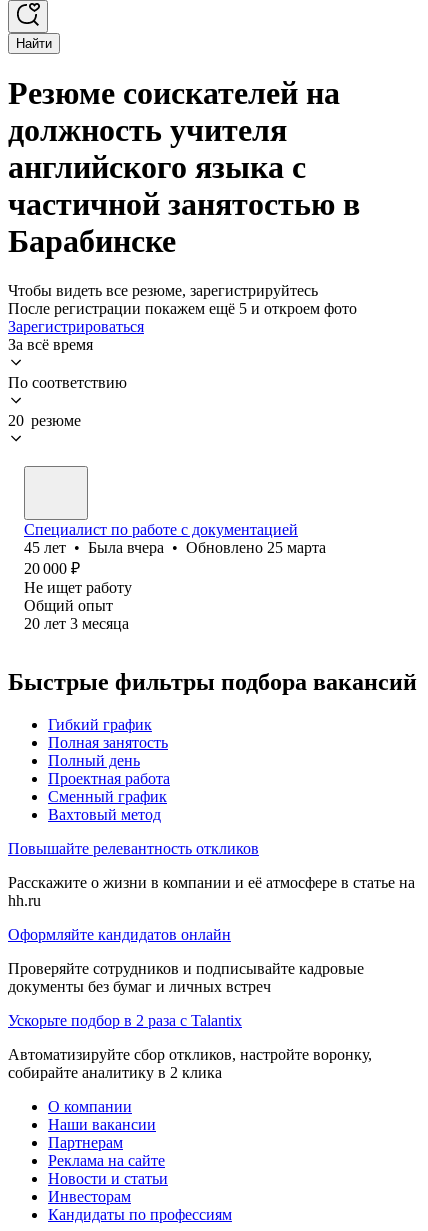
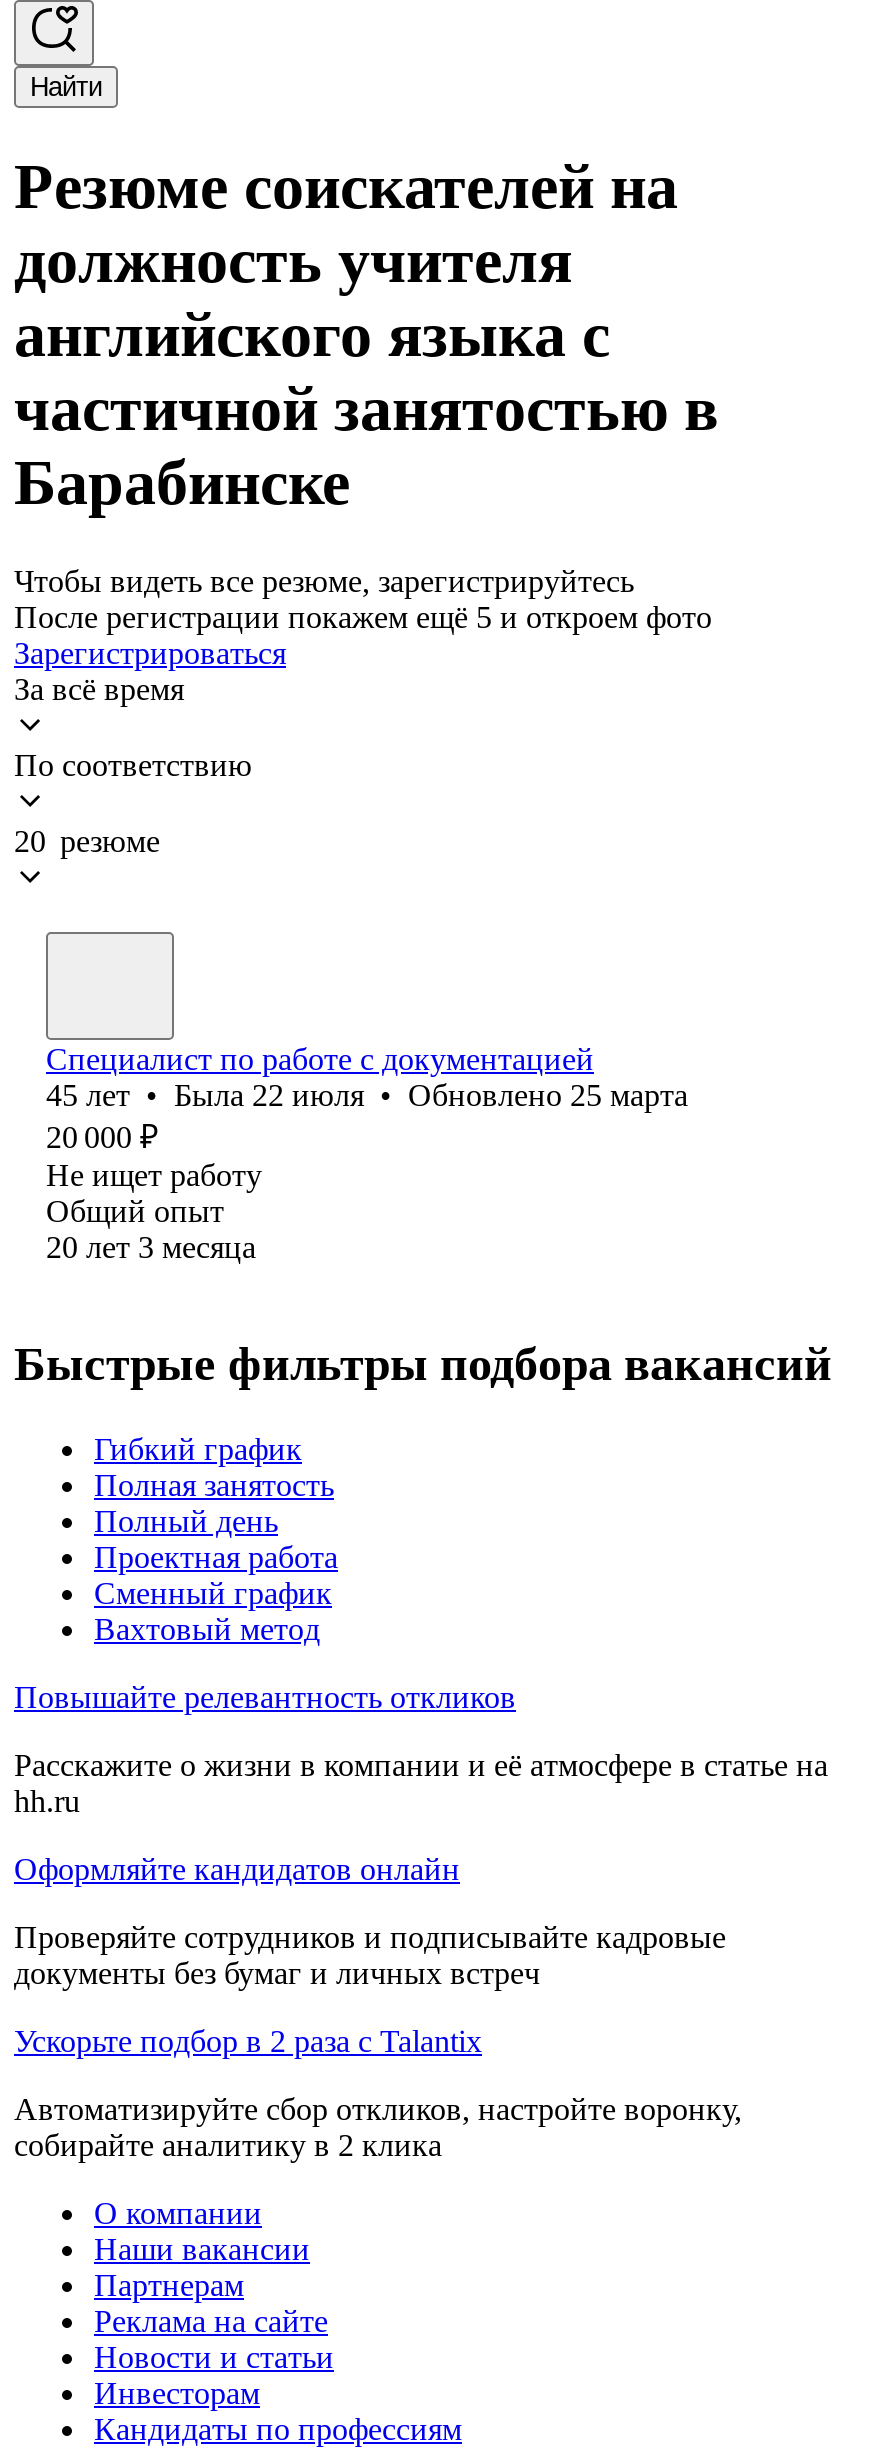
[24,539,326,556] 45 лет • Была вчера • Обновлено 25 марта -> [46,1078,688,1112] 45 лет • Была 22 июля • Обновлено 25 марта

